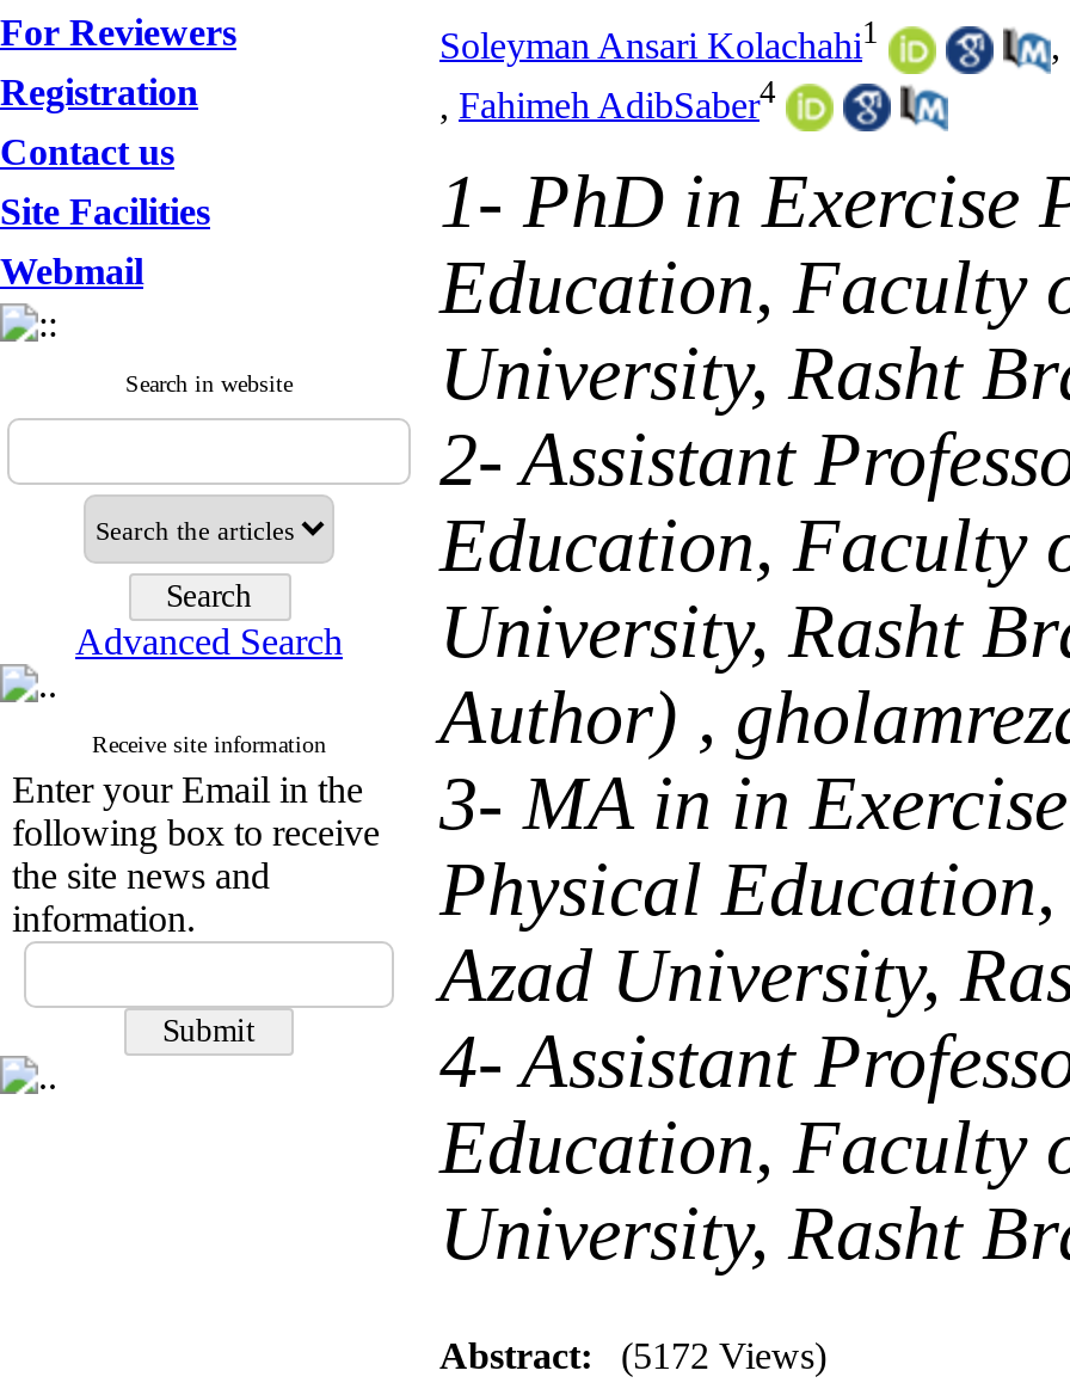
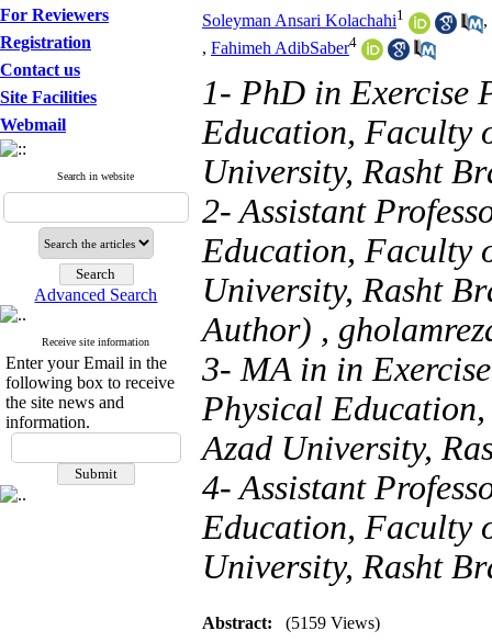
[439,1335,826,1376] Abstract: (5172 Views) -> [202,613,380,632] Abstract: (5159 Views)

